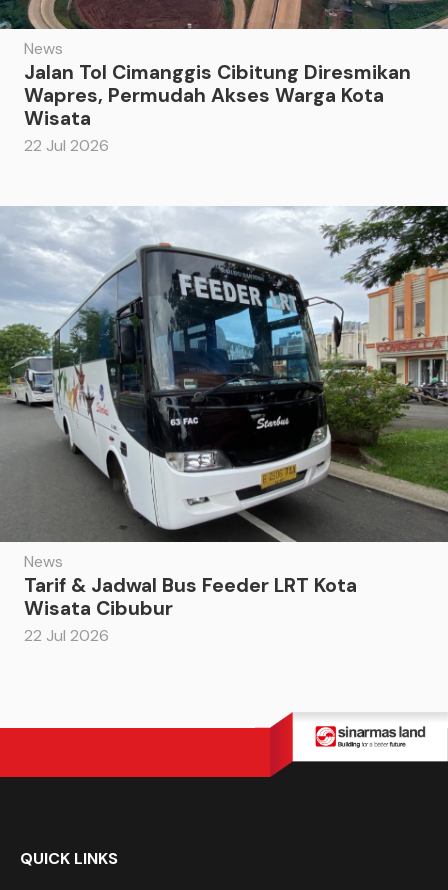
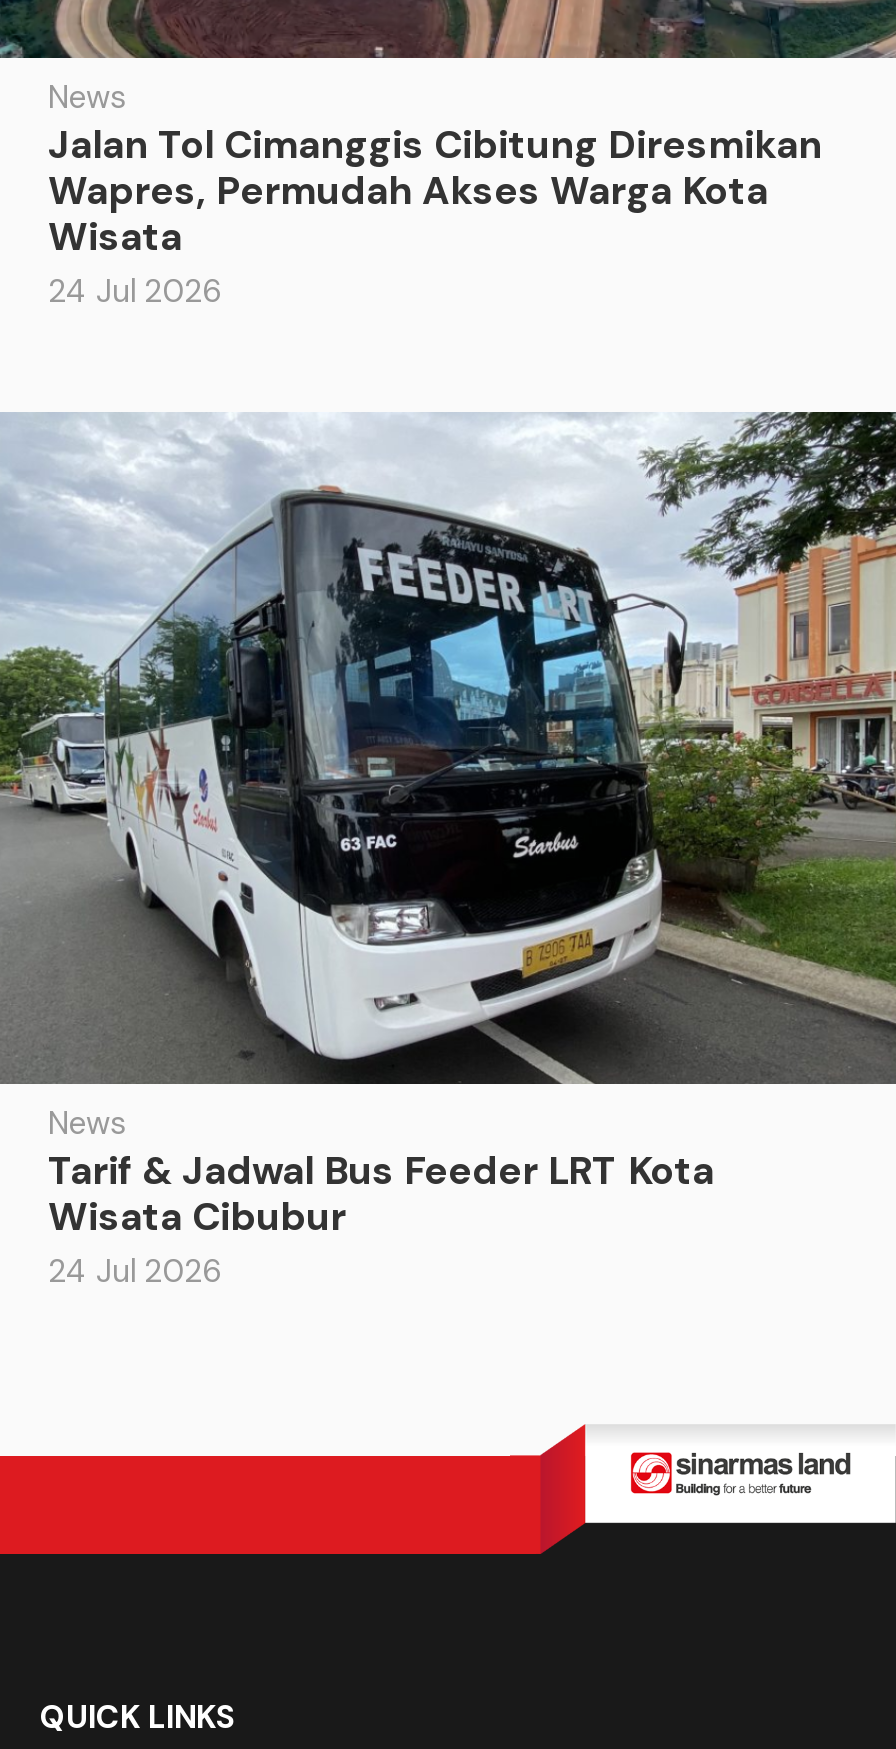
[24,135,109,156] 22 Jul 2026 -> [48,270,222,312] 24 Jul 2026
[24,625,109,646] 22 Jul 2026 -> [48,1250,222,1292] 24 Jul 2026

